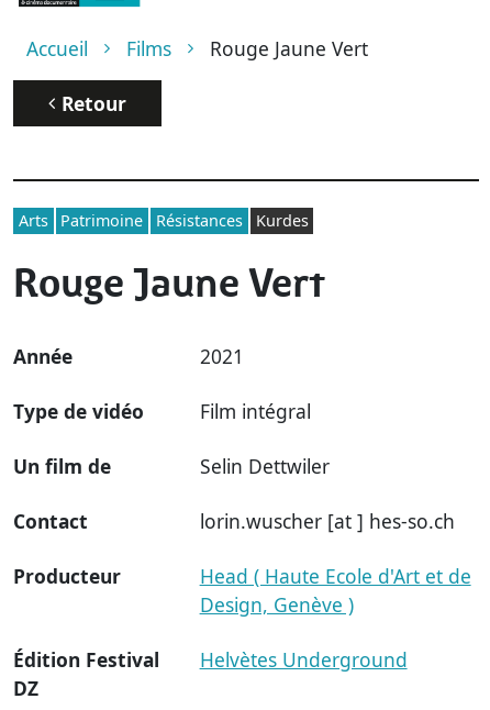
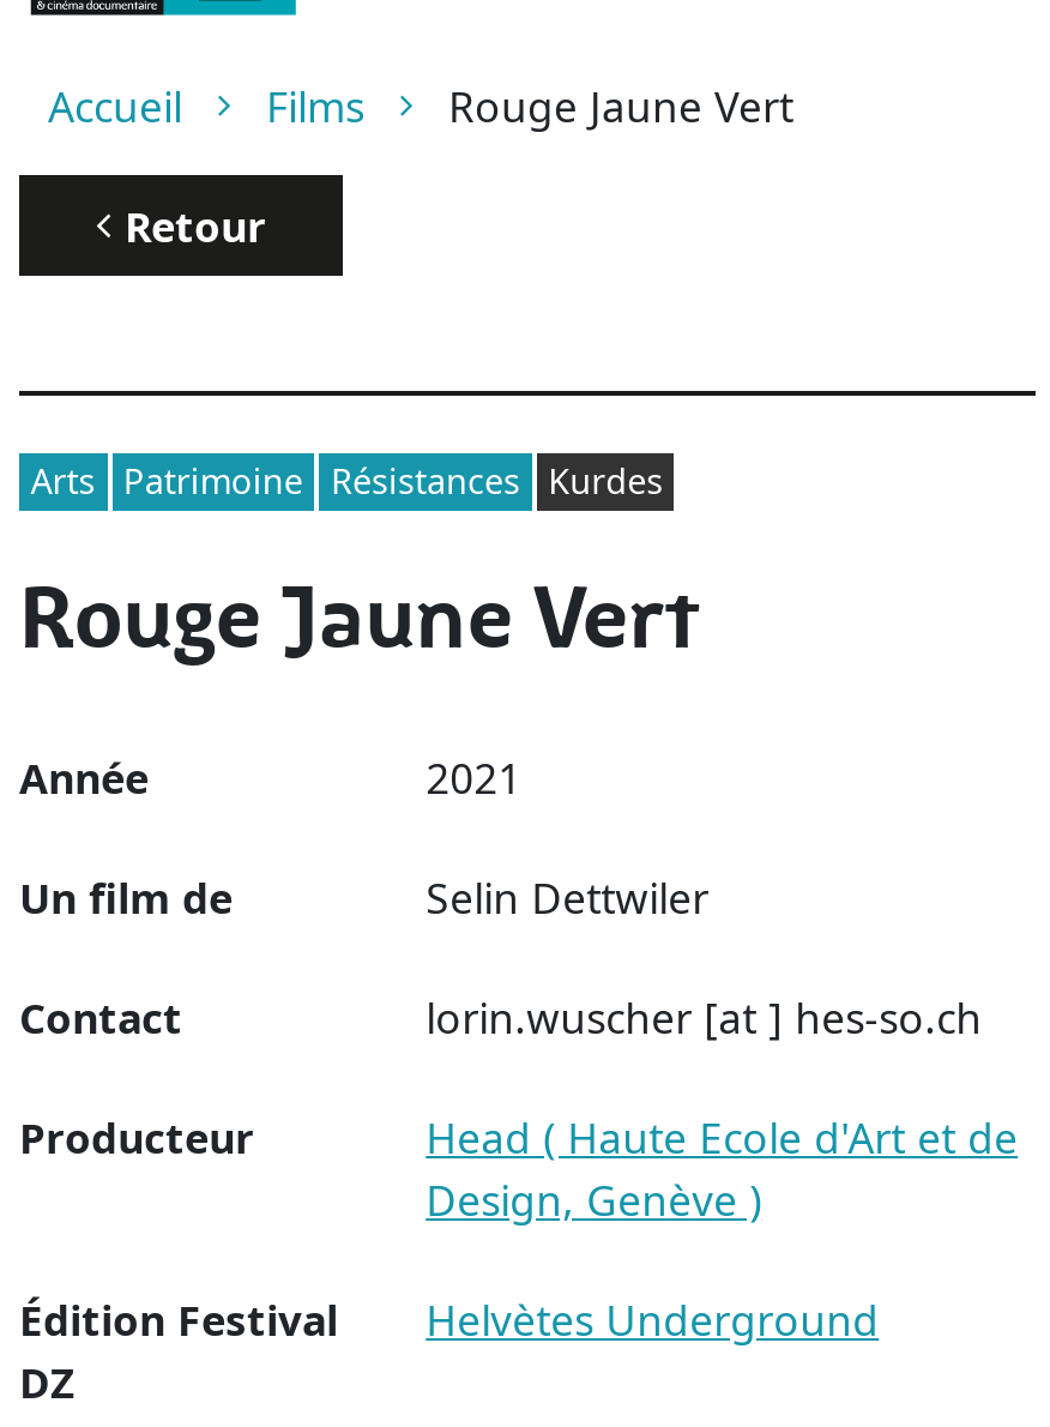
[13,398,310,424] Type de vidéo | Film intégral -> none

